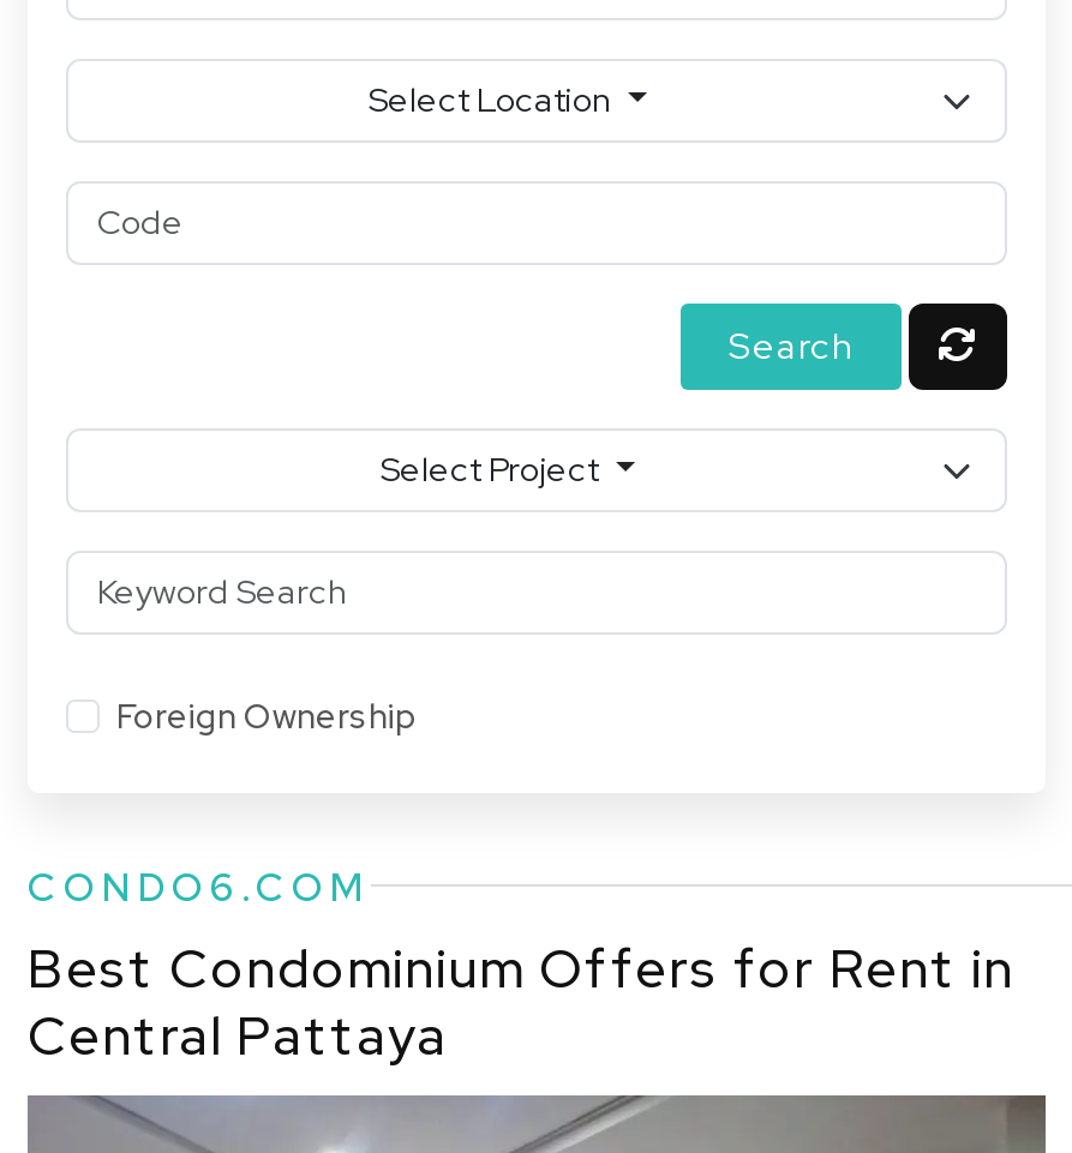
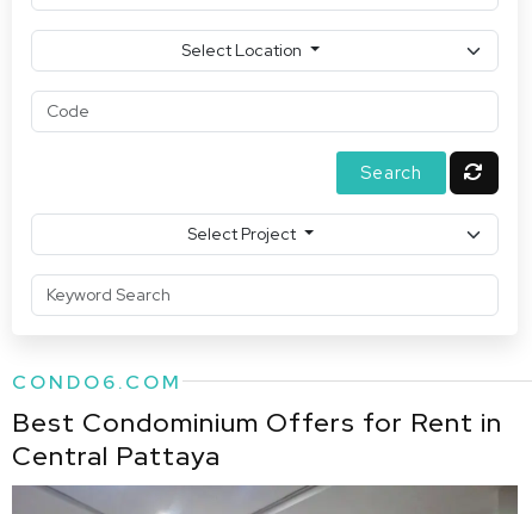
[116,694,417,737] Foreign Ownership -> none

